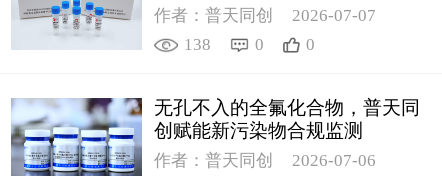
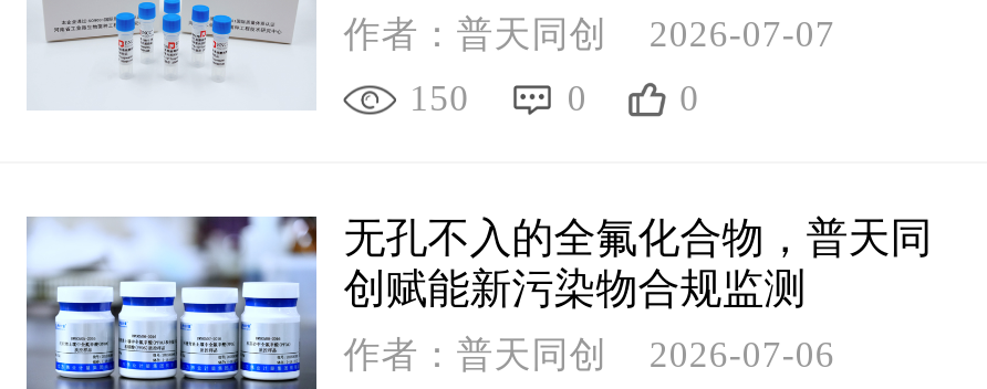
[184,35,211,54] 138 -> [410,77,470,119] 150

